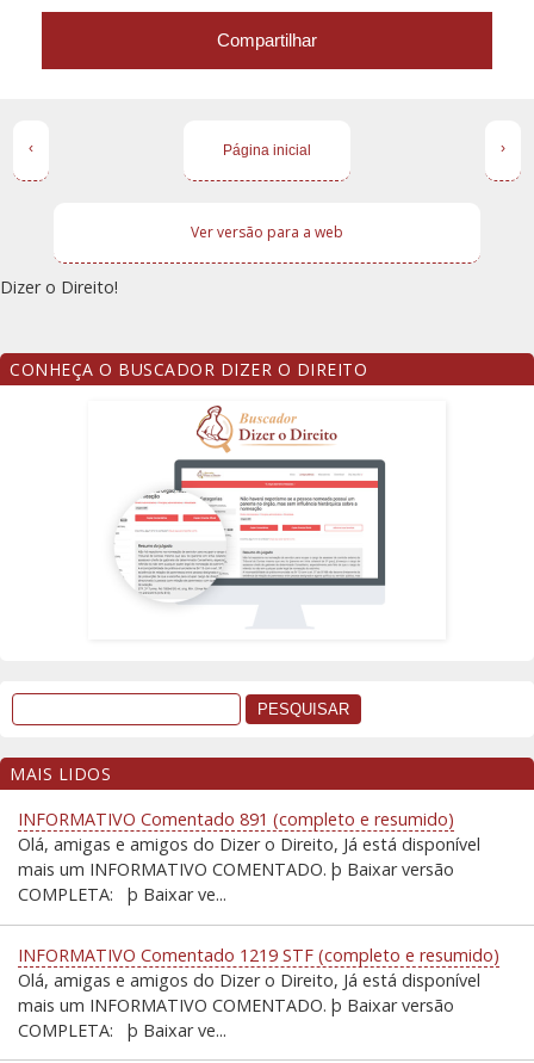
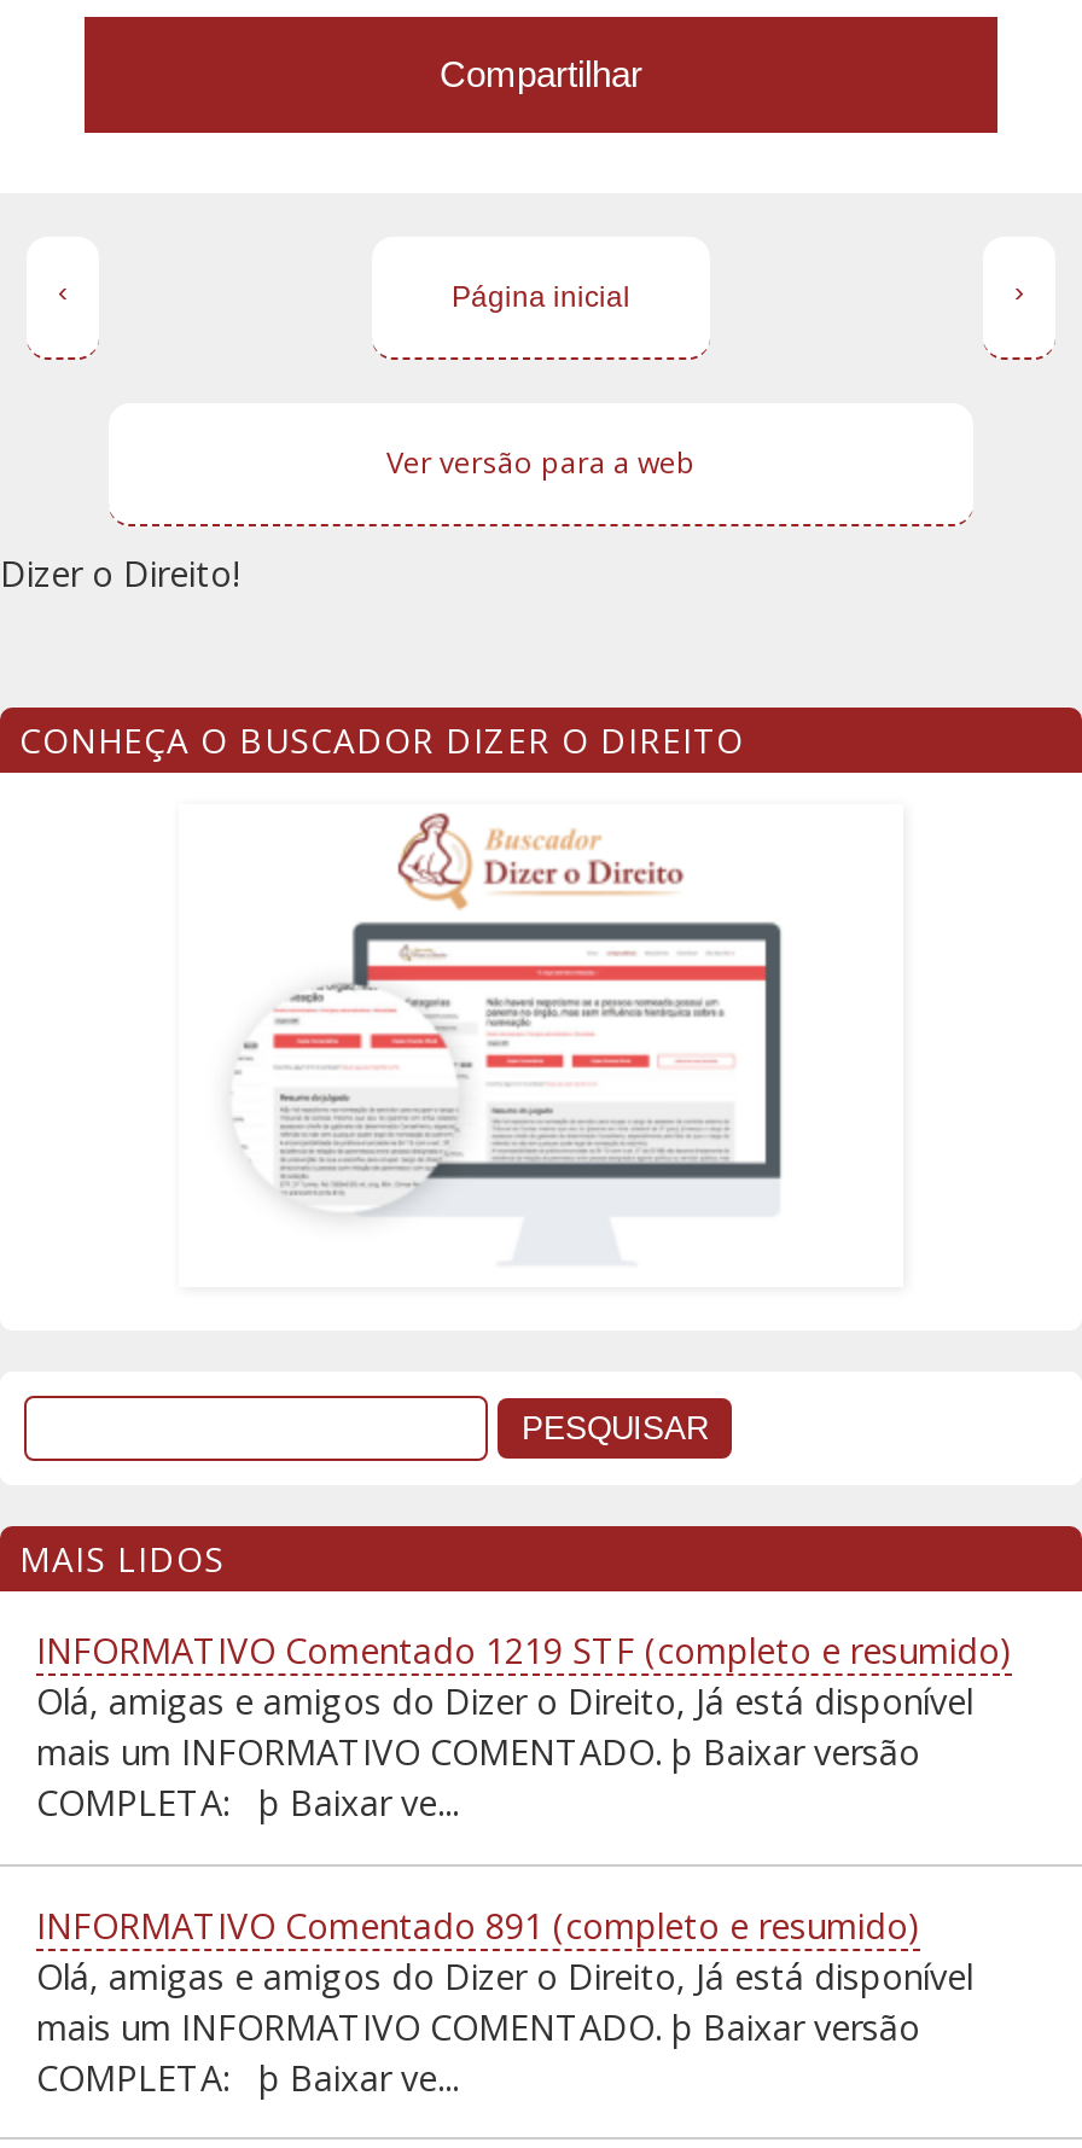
moved [18,808,454,831] -> [36,1903,920,1949]: INFORMATIVO Comentado 891 (completo e resumido)
moved [18,944,499,966] -> [36,1628,1012,1674]: INFORMATIVO Comentado 1219 STF (completo e resumido)

